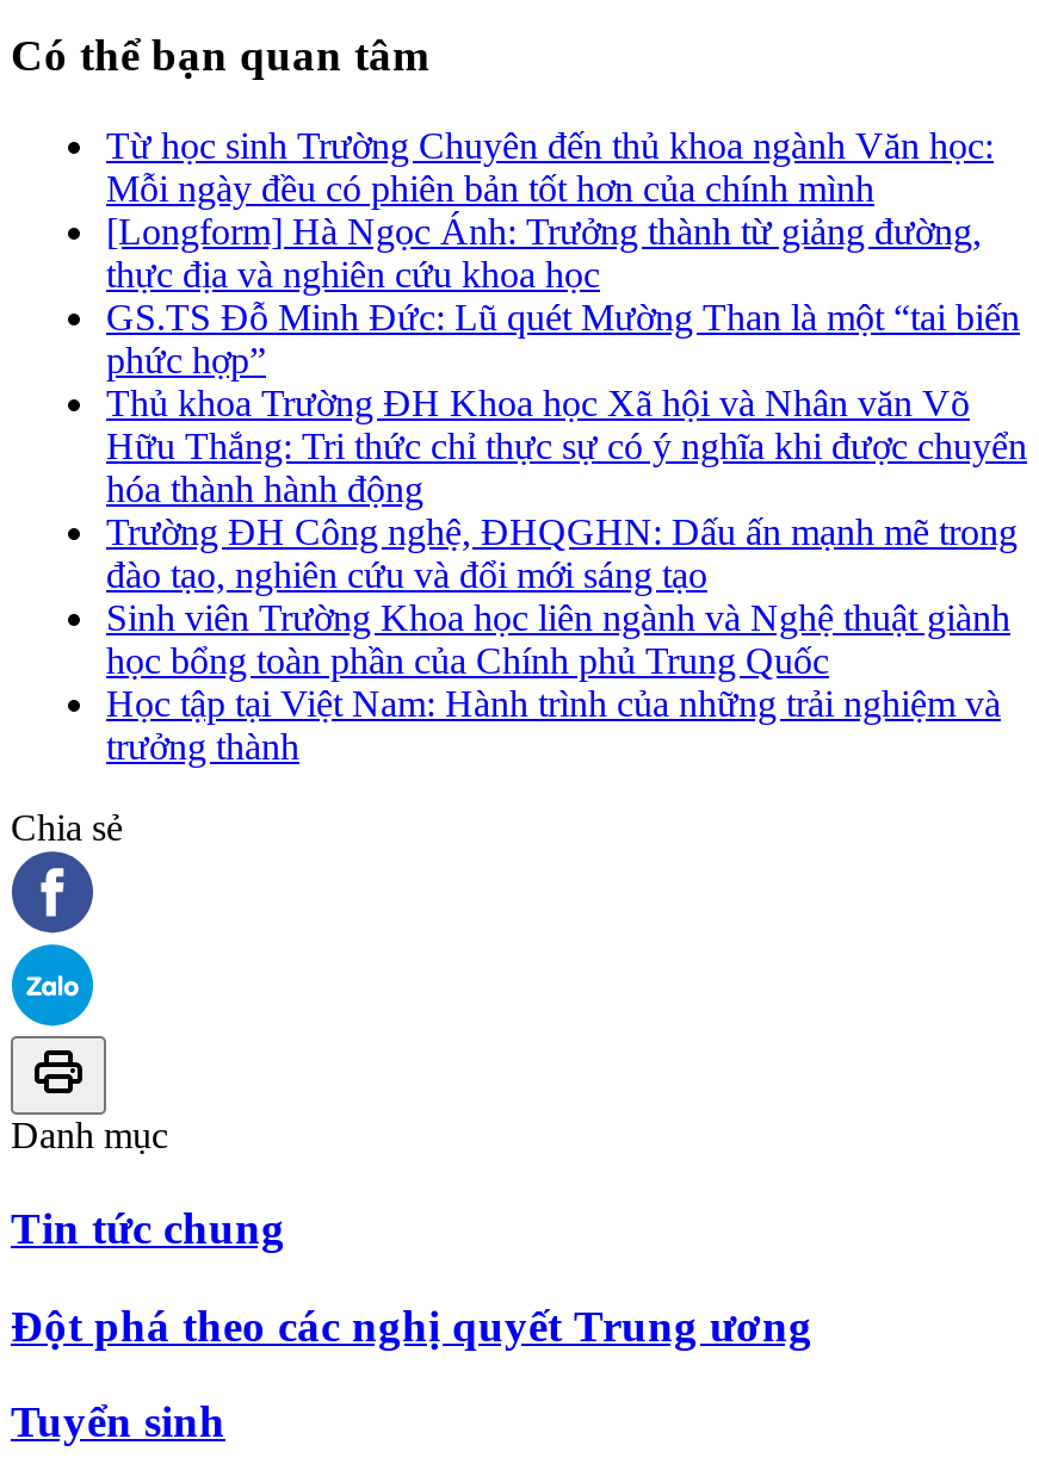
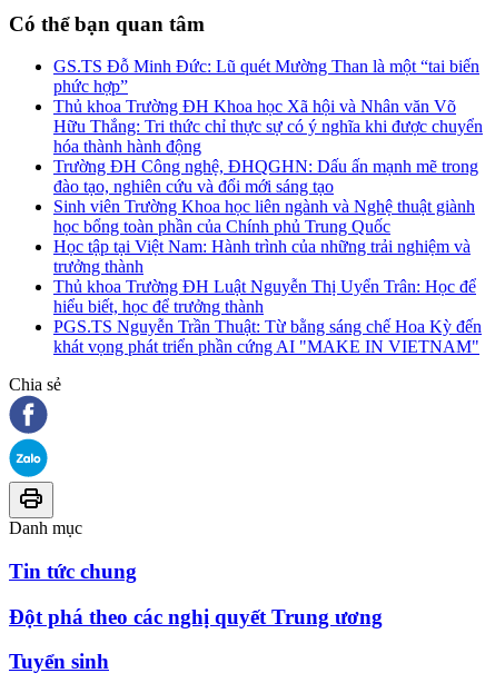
[106,126,994,295] Từ học sinh Trường Chuyên đến thủ khoa ngành Văn học: | Mỗi ngày đều có phiên bản tốt hơn của chính mình | [Longform] Hà Ngọc Ánh: Trưởng thành từ giảng đường, | thực địa và nghiên cứu khoa học -> none
moved [106,298,1027,767] -> [53,57,483,276]: GS.TS Đỗ Minh Đức: Lũ quét Mường Than là một “tai biến | phức hợp” | Thủ khoa Trường ĐH Khoa học Xã hội và Nhân văn Võ | ... | Học tập tại Việt Nam: Hành trình của những trải nghiệm và | trưởng thành
none -> [53,277,482,356] Thủ khoa Trường ĐH Luật Nguyễn Thị Uyển Trân: Học để | hiểu biết, học để trưởng thành | PGS.TS Nguyễn Trần Thuật: Từ bằng sáng chế Hoa Kỳ đến | khát vọng phát triển phần cứng AI "MAKE IN VIETNAM"

